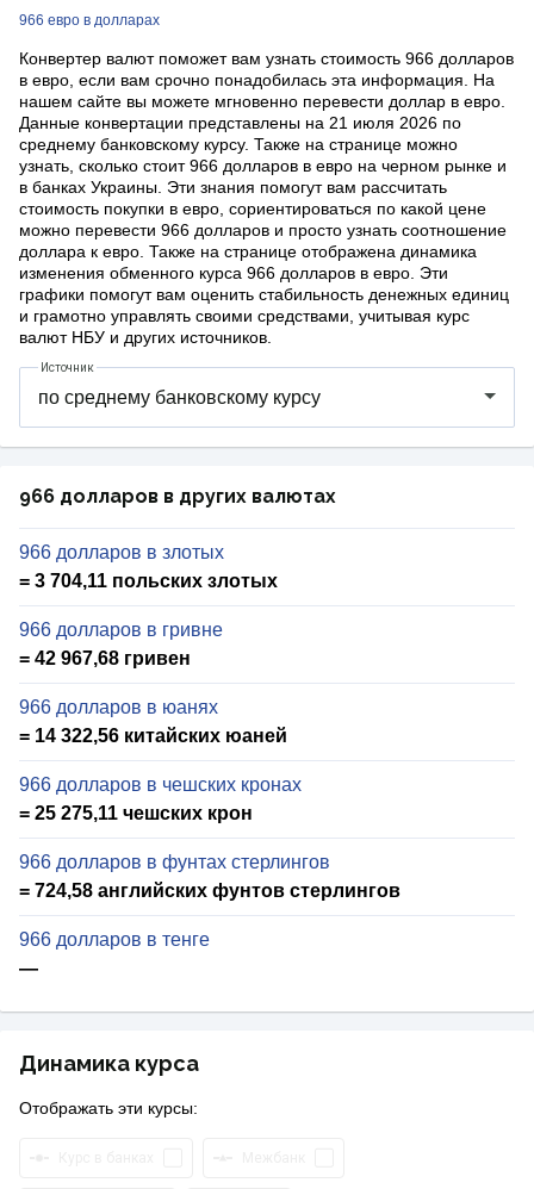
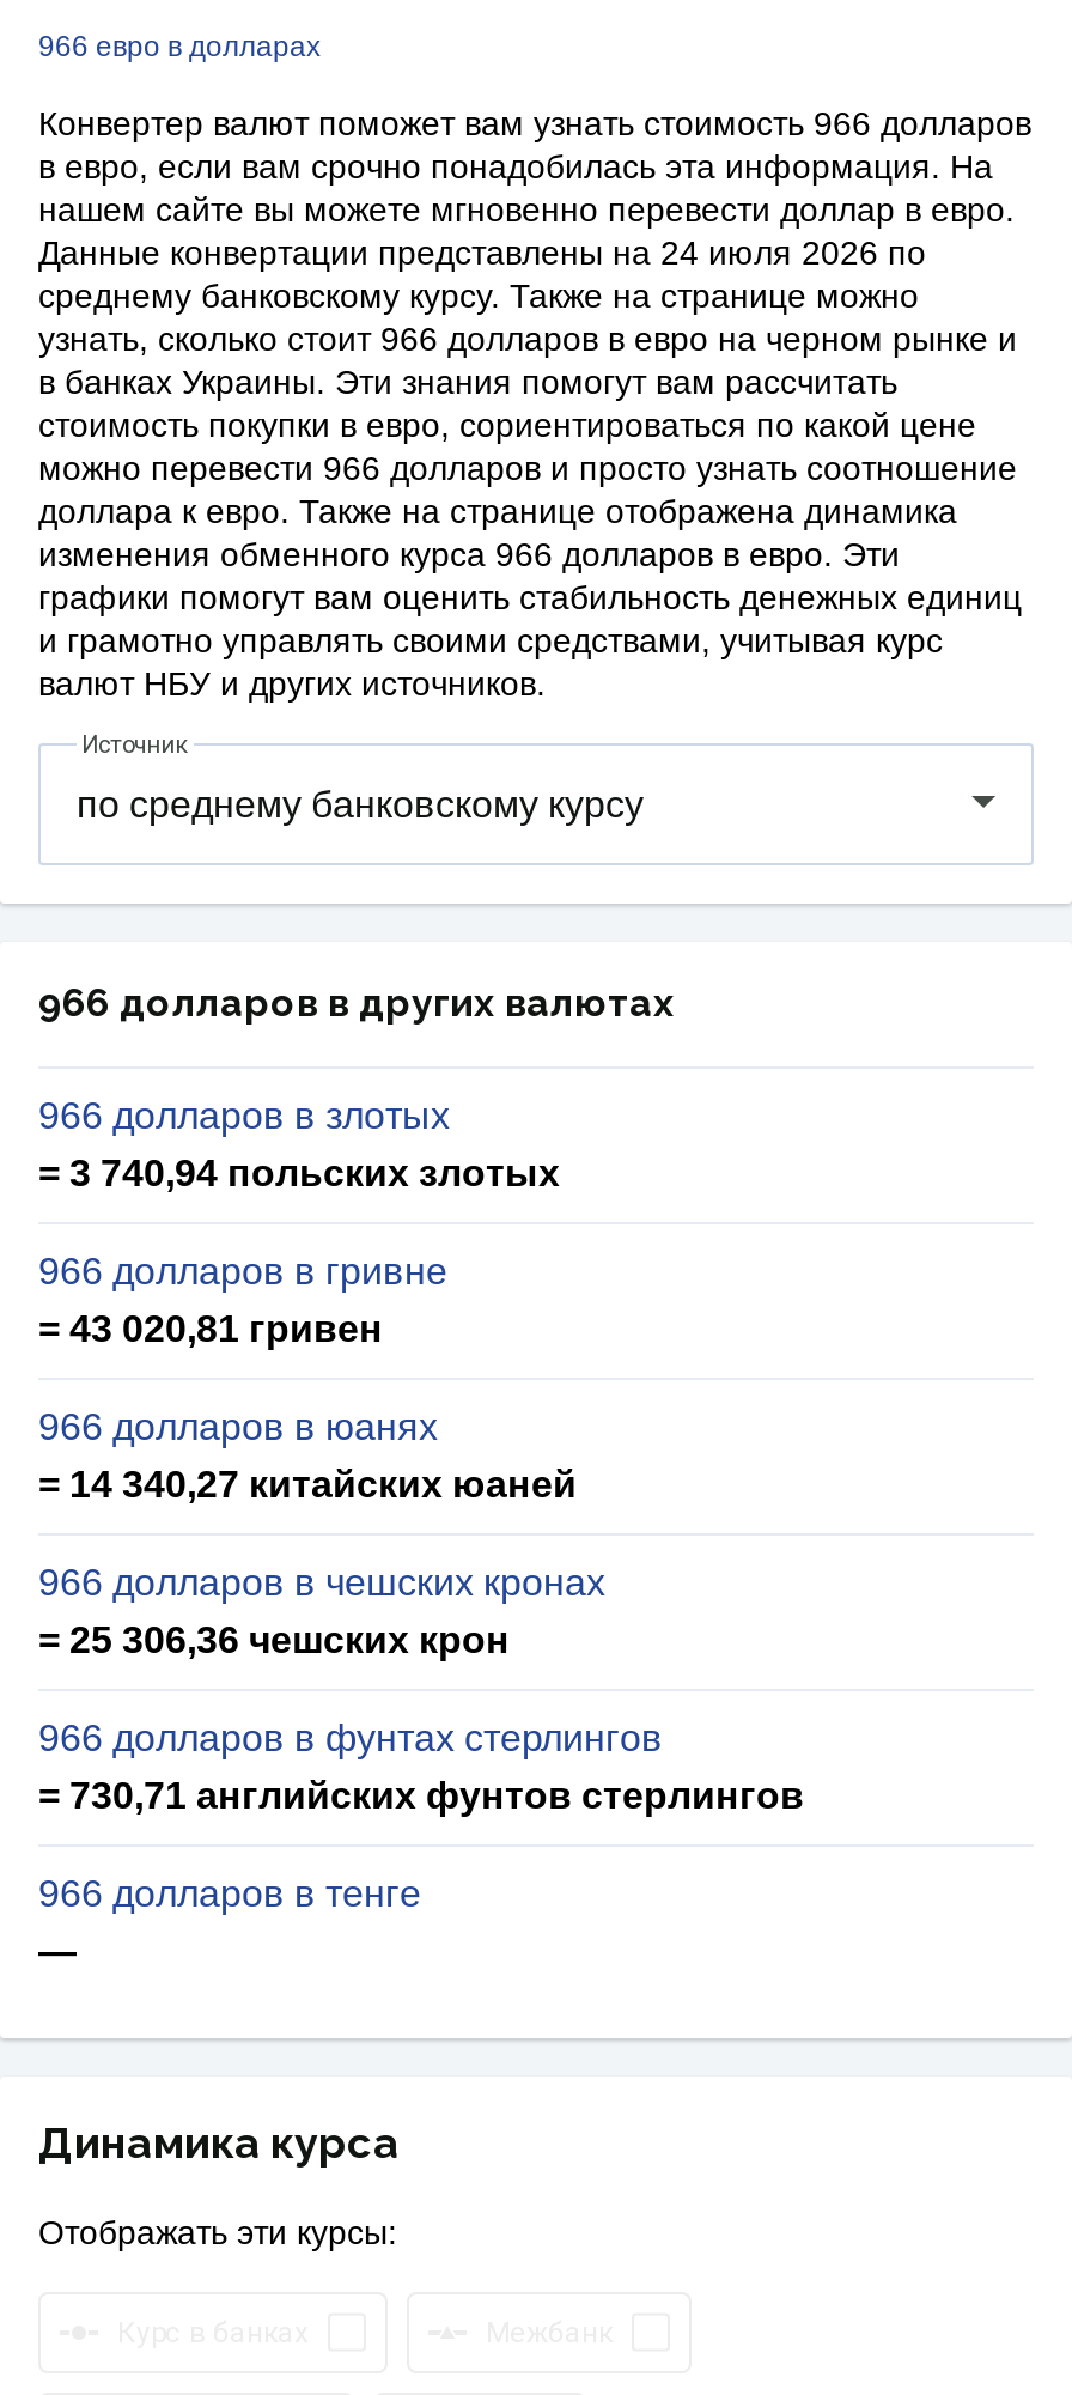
[19,113,461,132] Данные конвертации представлены на 21 июля 2026 по -> [38,234,926,272] Данные конвертации представлены на 24 июля 2026 по
[19,571,278,591] = 3 704,11 польских злотых -> [38,1153,560,1194] = 3 740,94 польских злотых
[19,648,191,669] = 42 967,68 гривен -> [38,1309,383,1349] = 43 020,81 гривен
[19,726,287,746] = 14 322,56 китайских юаней -> [38,1464,577,1505] = 14 340,27 китайских юаней
[19,803,253,823] = 25 275,11 чешских крон -> [38,1620,510,1661] = 25 306,36 чешских крон
[19,881,401,901] = 724,58 английских фунтов стерлингов -> [38,1775,804,1816] = 730,71 английских фунтов стерлингов

